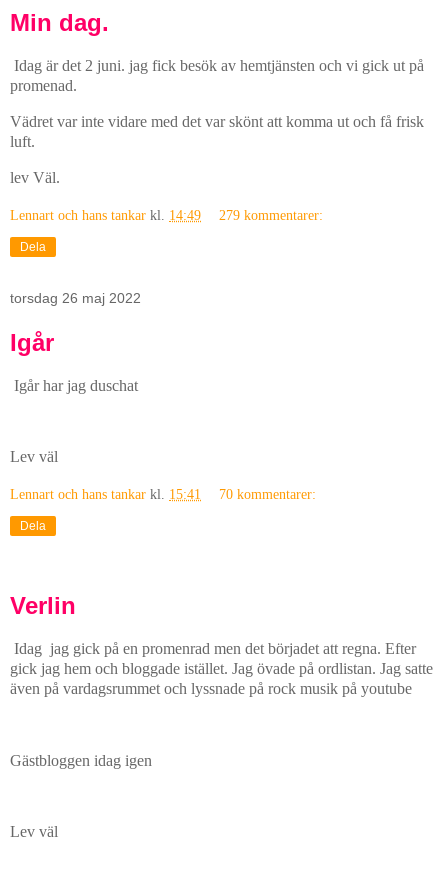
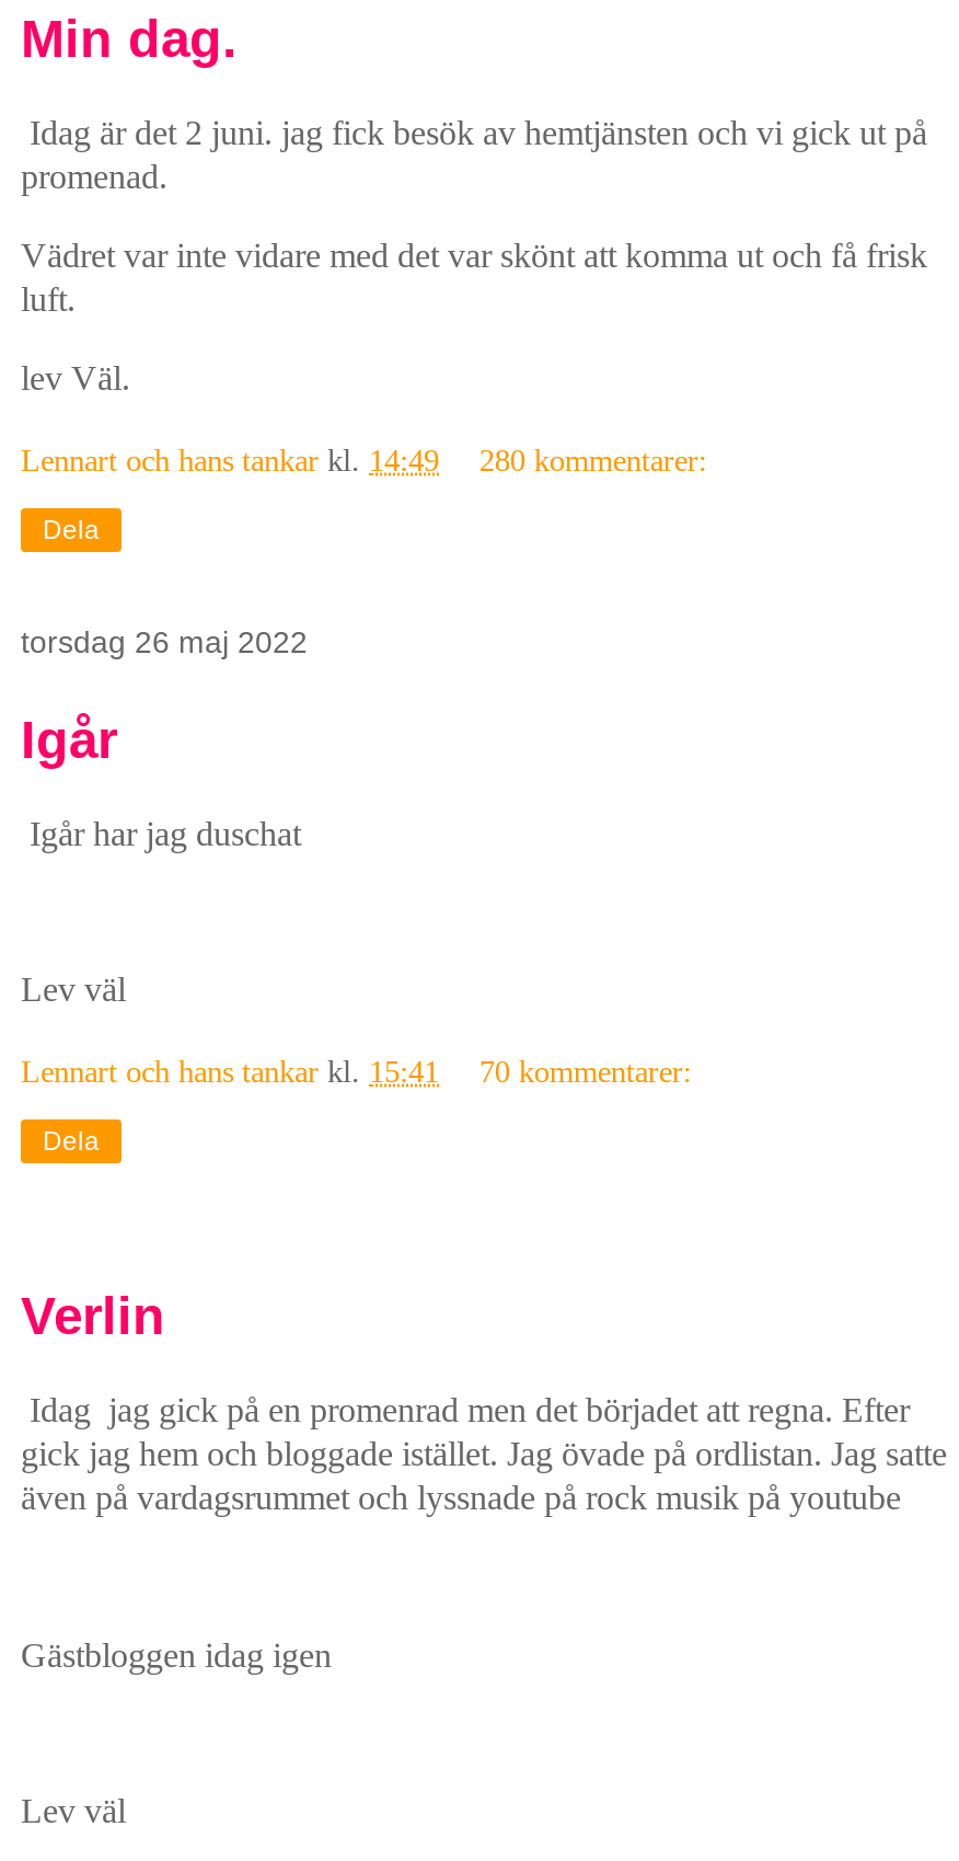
[10,207,323,223] Lennart och hans tankar kl. 14:49 279 kommentarer: -> [21,442,707,477] Lennart och hans tankar kl. 14:49 280 kommentarer:

